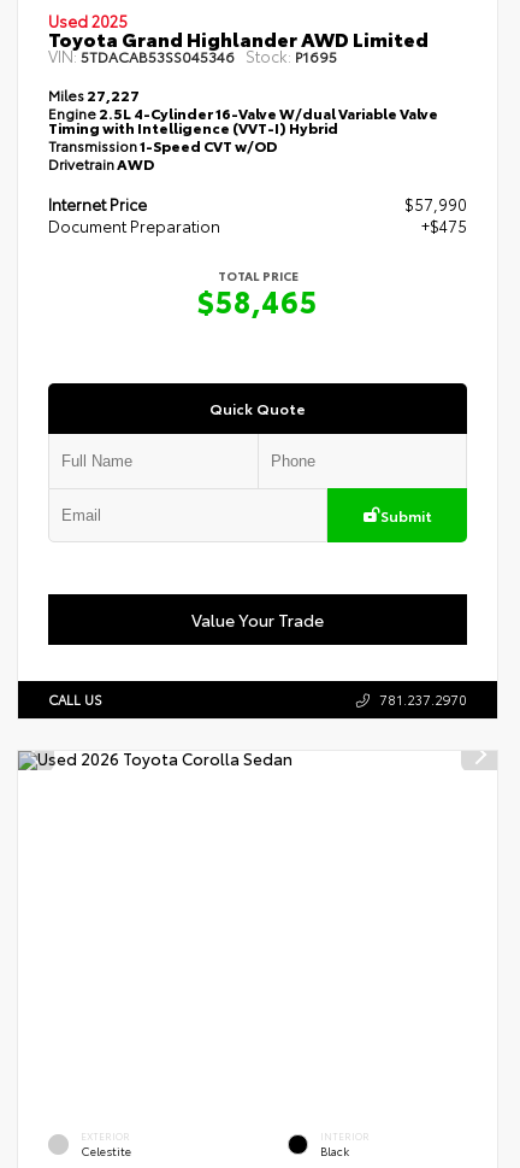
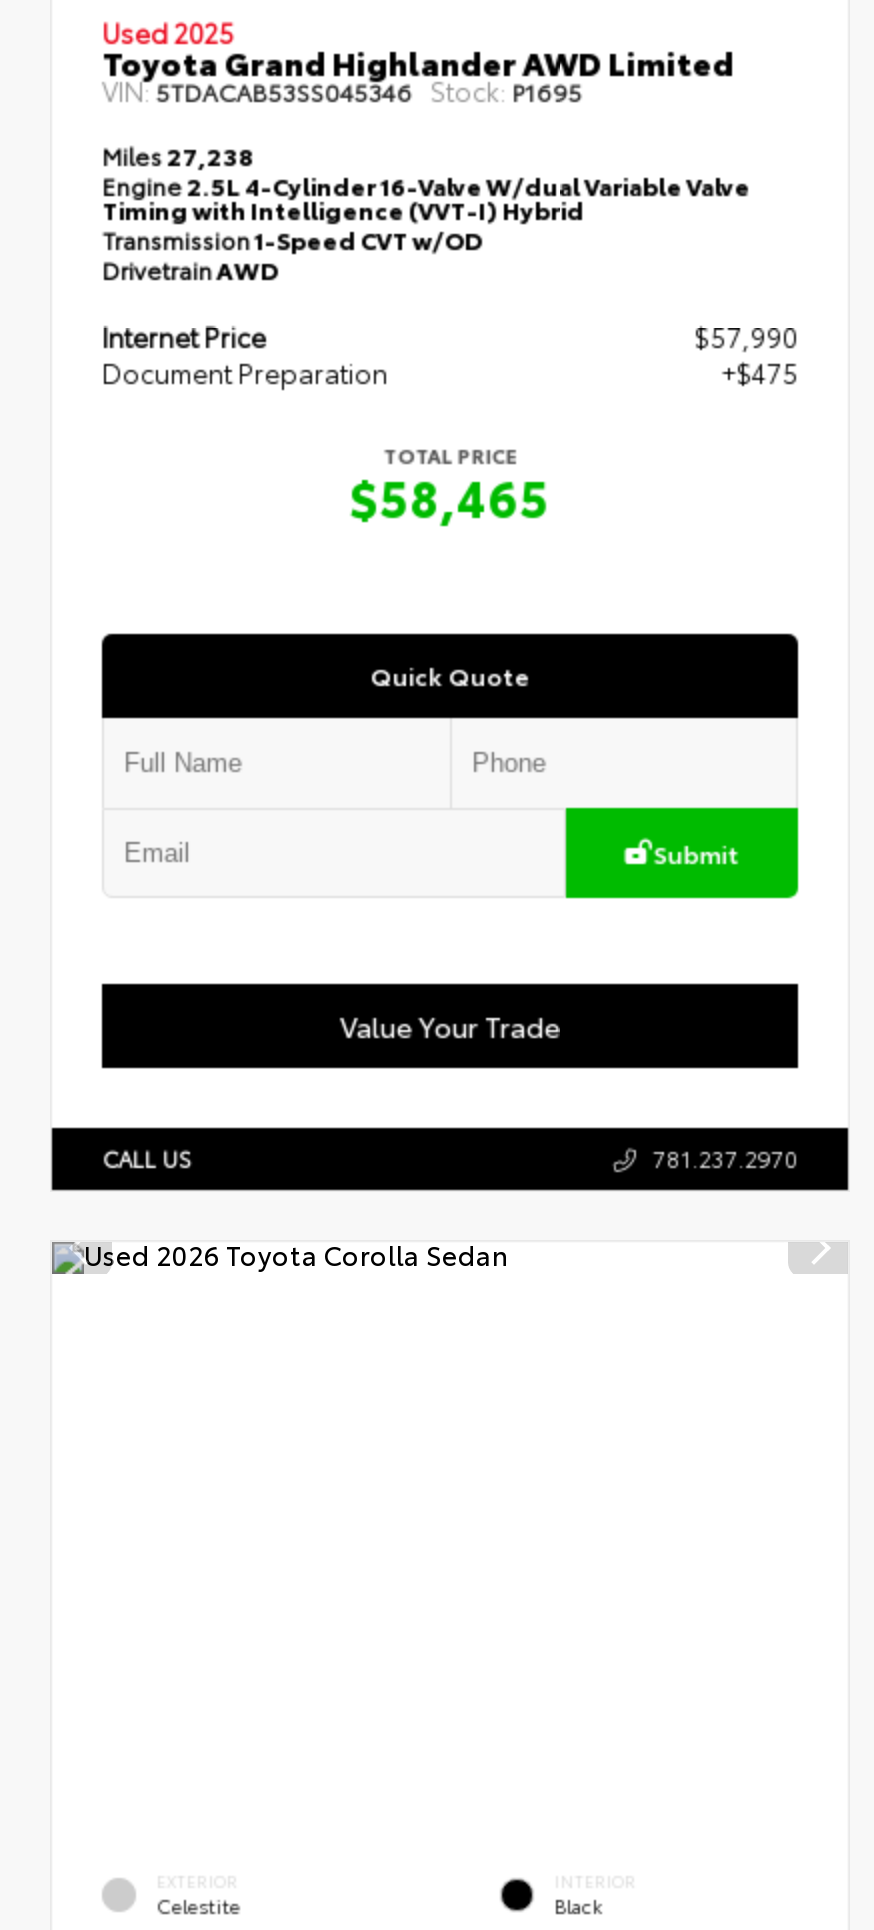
[48,84,140,104] Miles 27,227 -> [102,136,254,170] Miles 27,238

